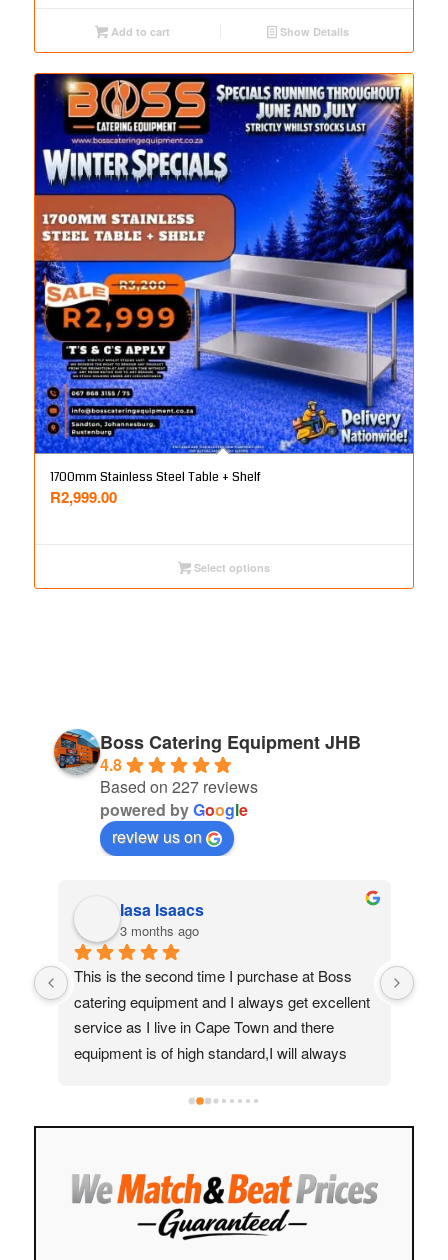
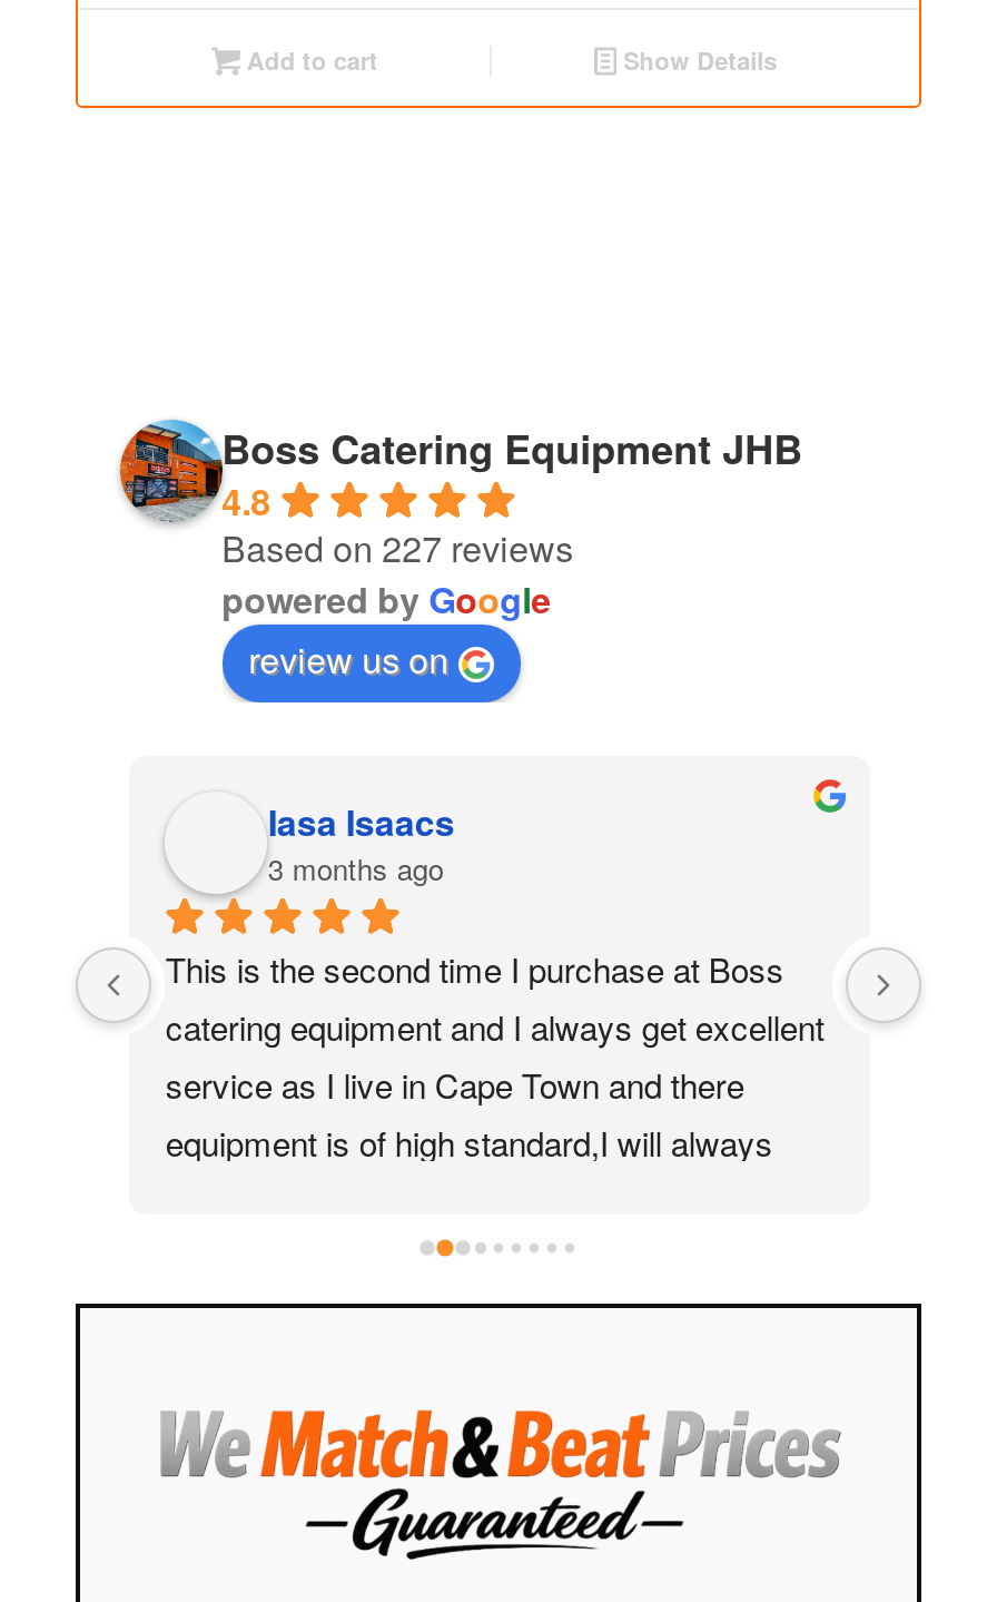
[34,72,414,575] [image] | 1700mm Stainless Steel Table + Shelf | R2,999.00 | Select options -> none

